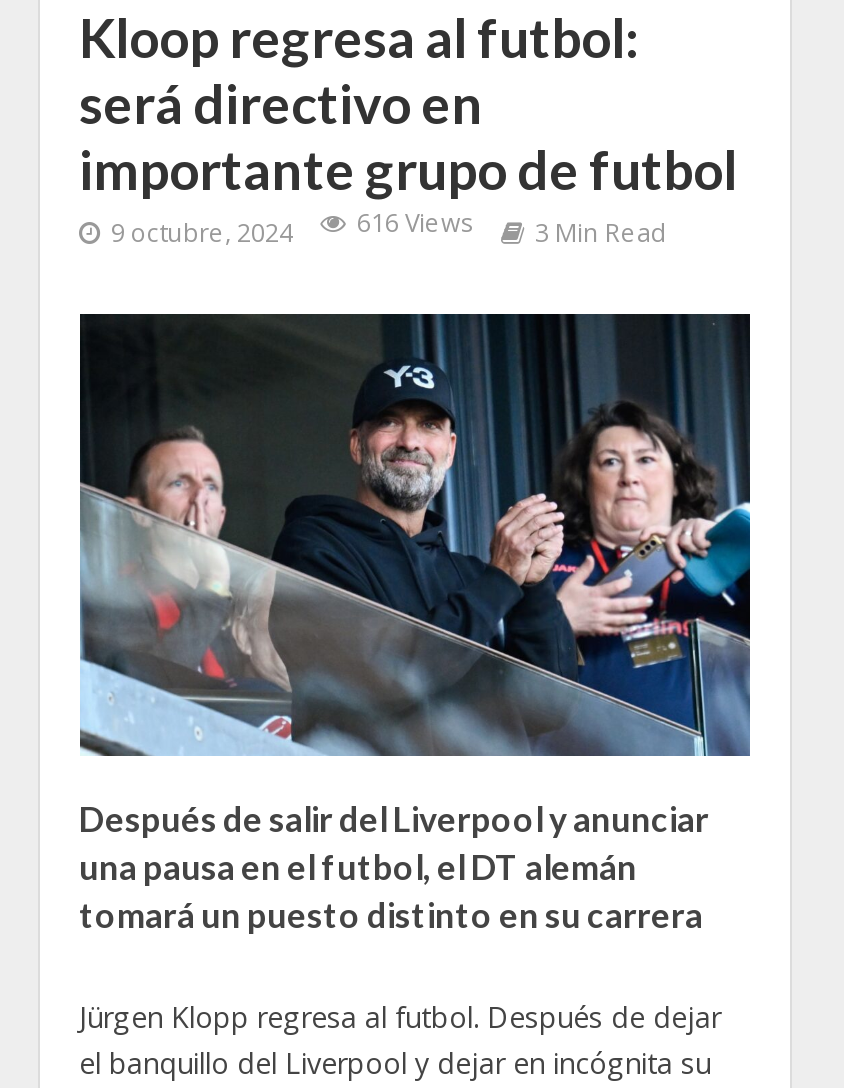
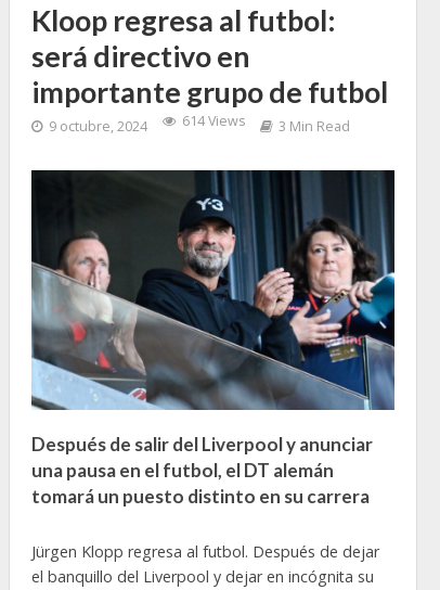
[111,206,667,250] 9 octubre, 2024 616 Views 3 Min Read -> [48,112,350,136] 9 octubre, 2024 614 Views 3 Min Read

